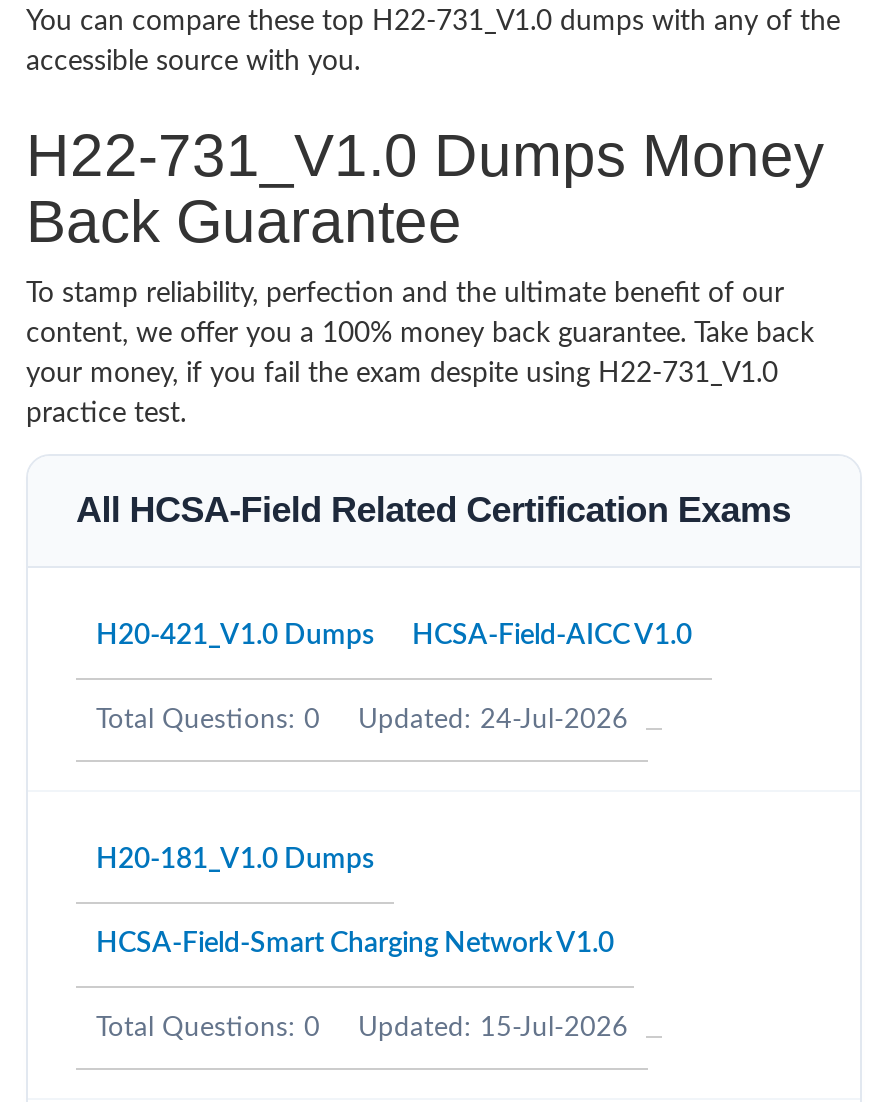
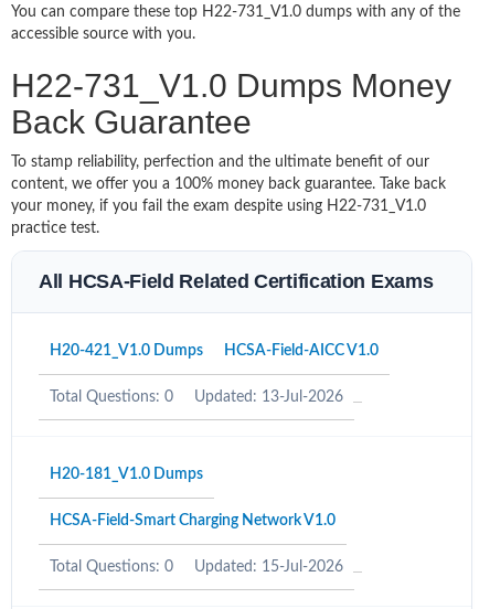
[96,706,628,734] Total Questions: 0 Updated: 24-Jul-2026 -> [50,389,343,405] Total Questions: 0 Updated: 13-Jul-2026

